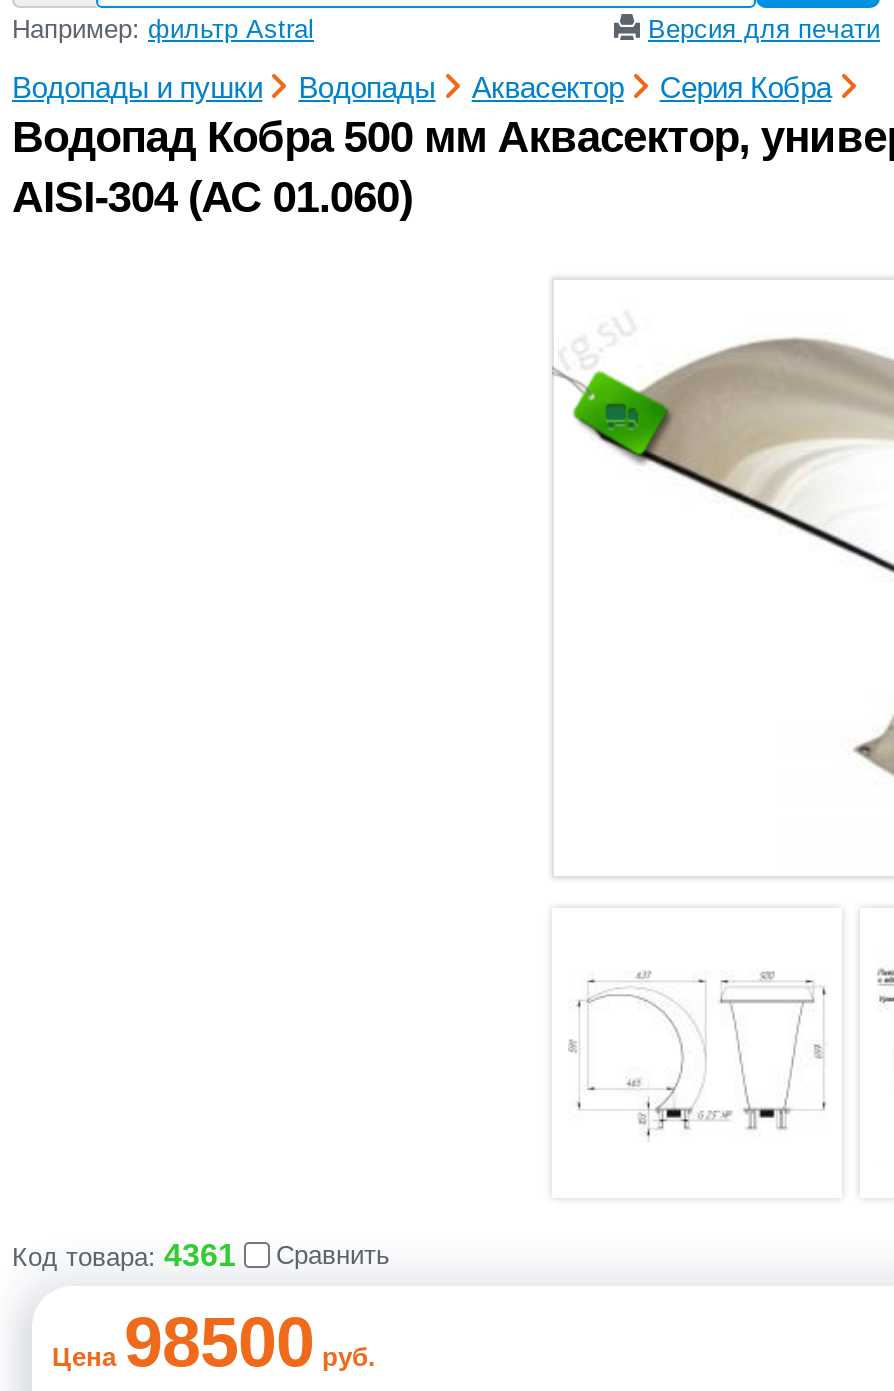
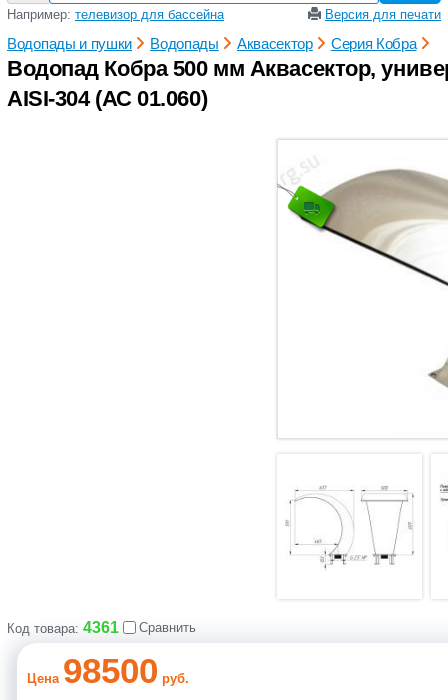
[12,14,314,44] Например: фильтр Astral -> [7,7,224,22] Например: телевизор для бассейна

